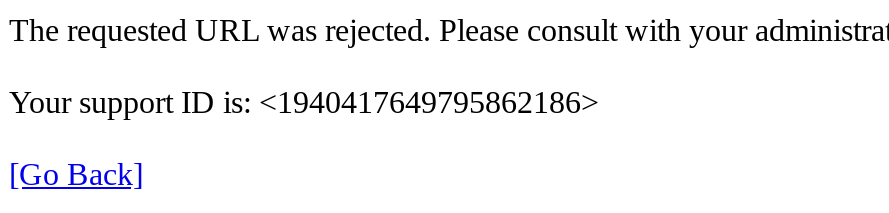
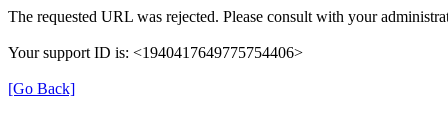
[9,85,599,119] Your support ID is: <1940417649795862186> -> [8,44,303,61] Your support ID is: <1940417649775754406>

